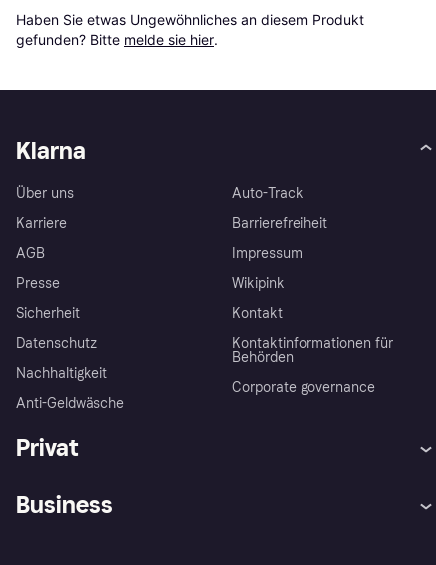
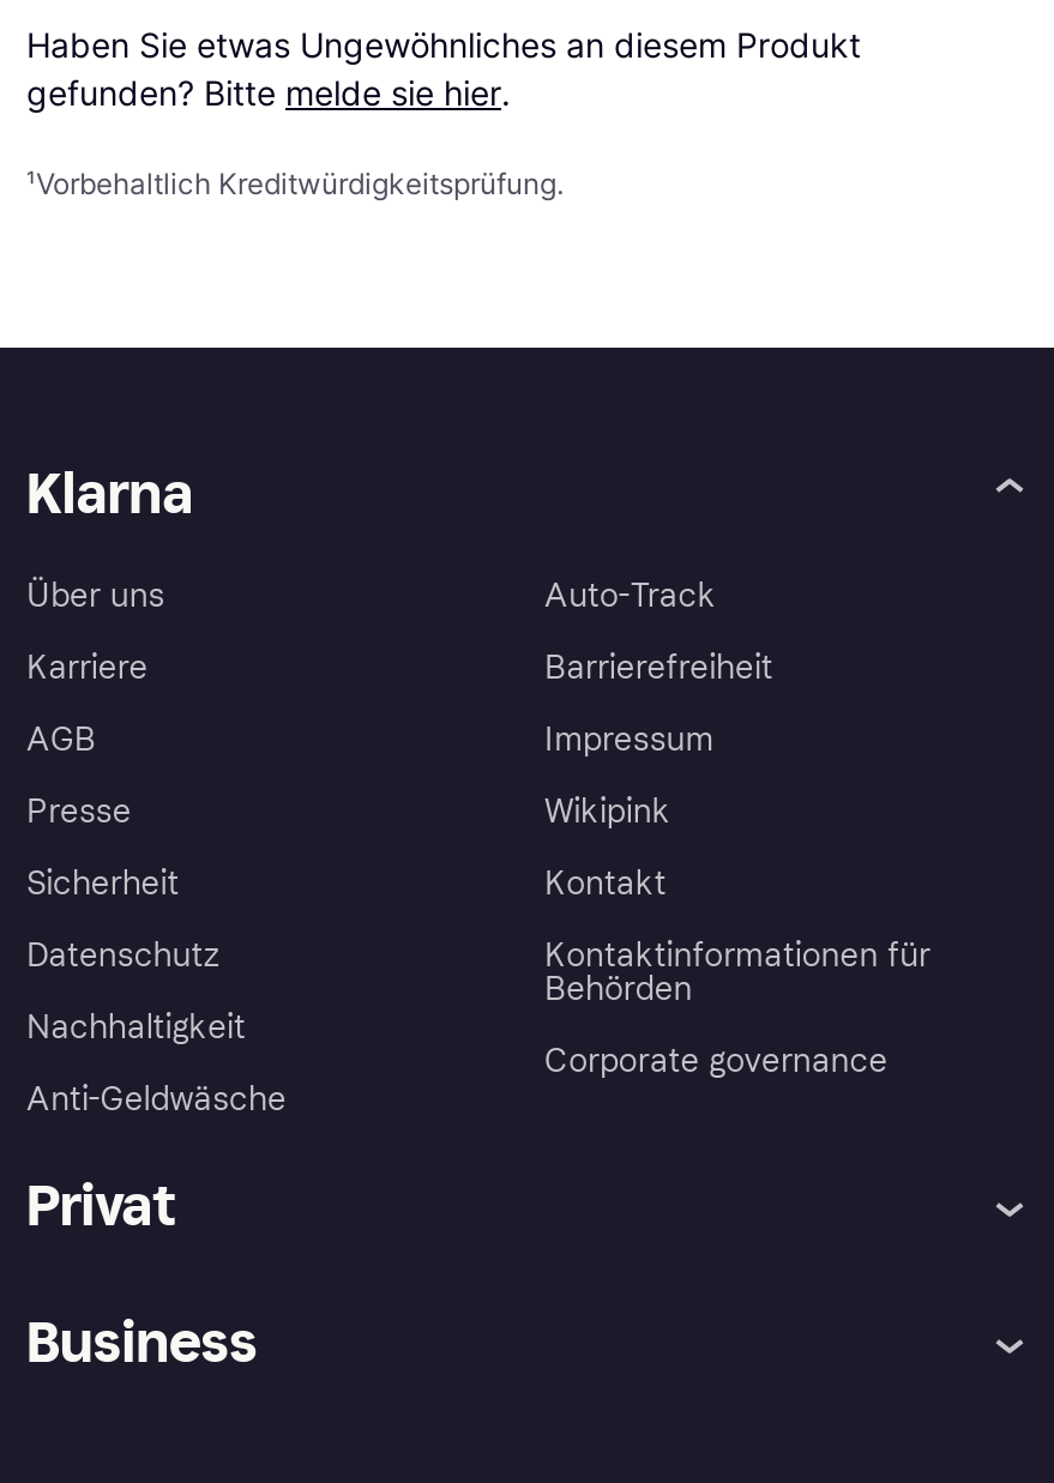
none -> [26,165,564,201] ¹Vorbehaltlich Kreditwürdigkeitsprüfung.

